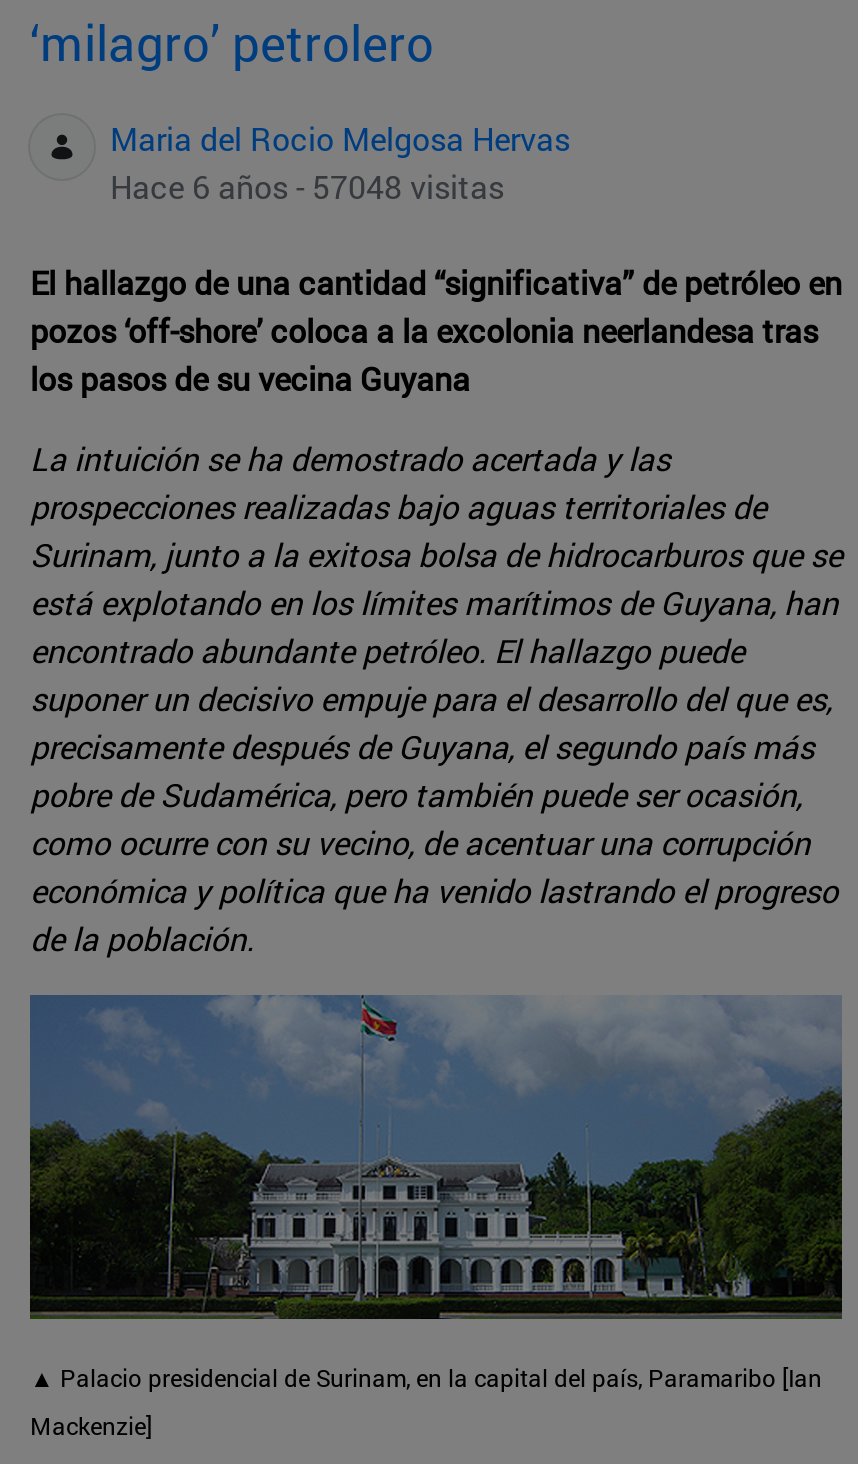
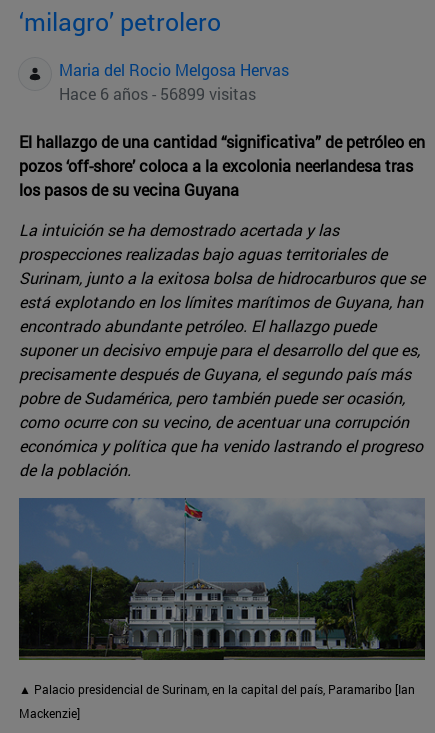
[110,166,504,208] Hace 6 años - 57048 visitas -> [59,83,256,104] Hace 6 años - 56899 visitas

